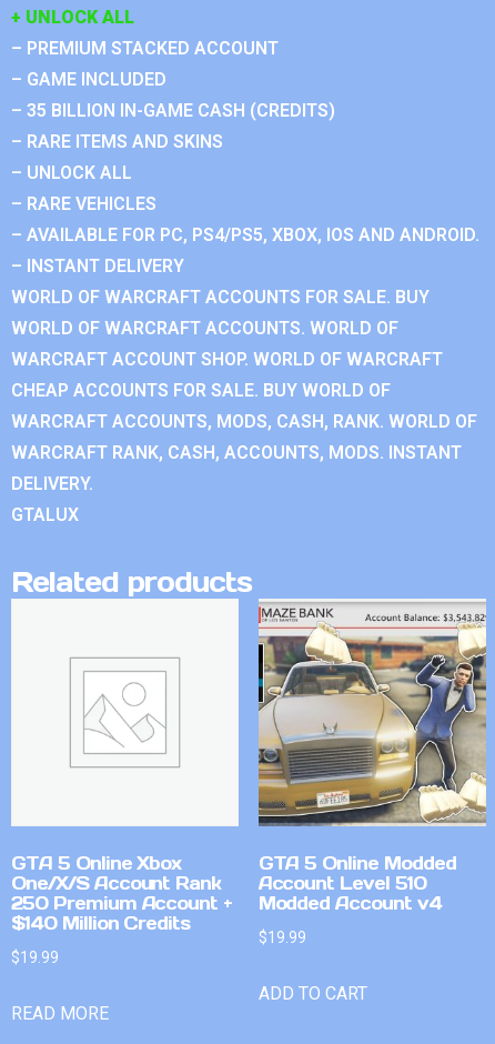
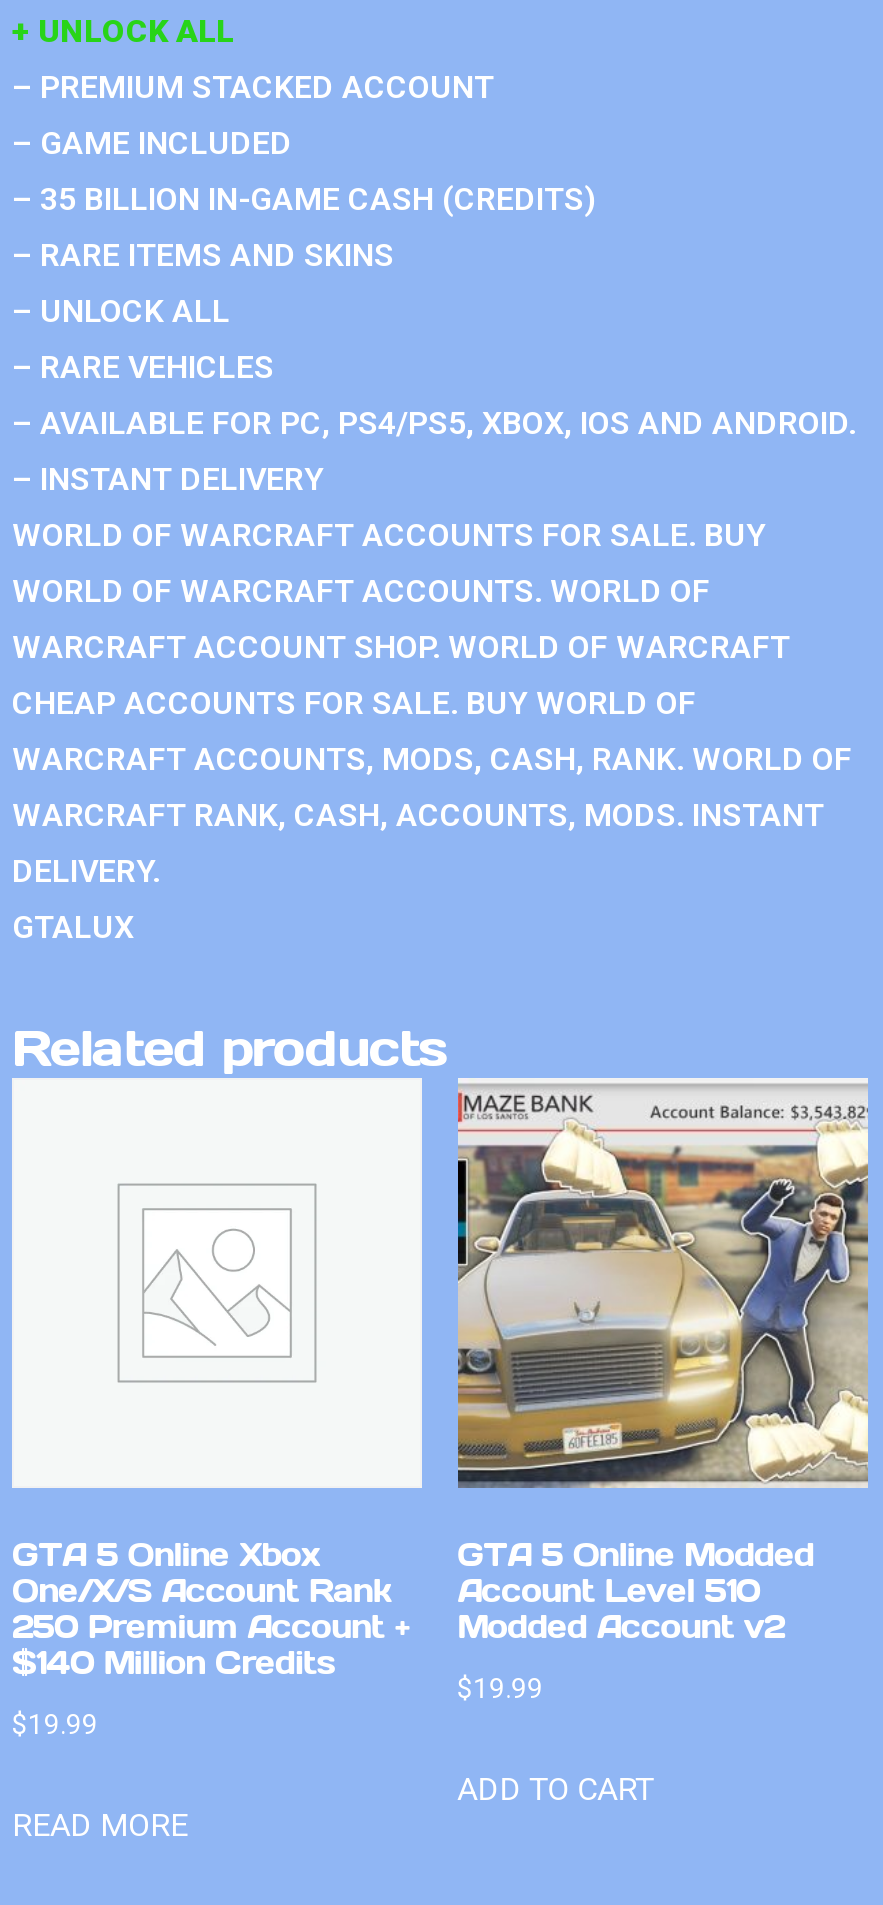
[258,892,442,914] Modded Account v4 -> [457,1606,784,1646] Modded Account v2

